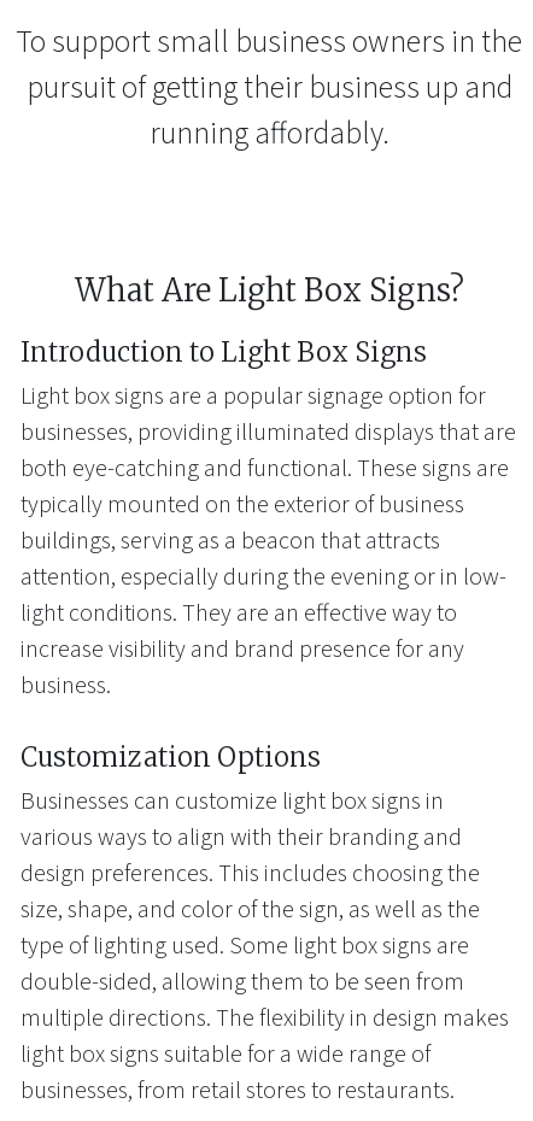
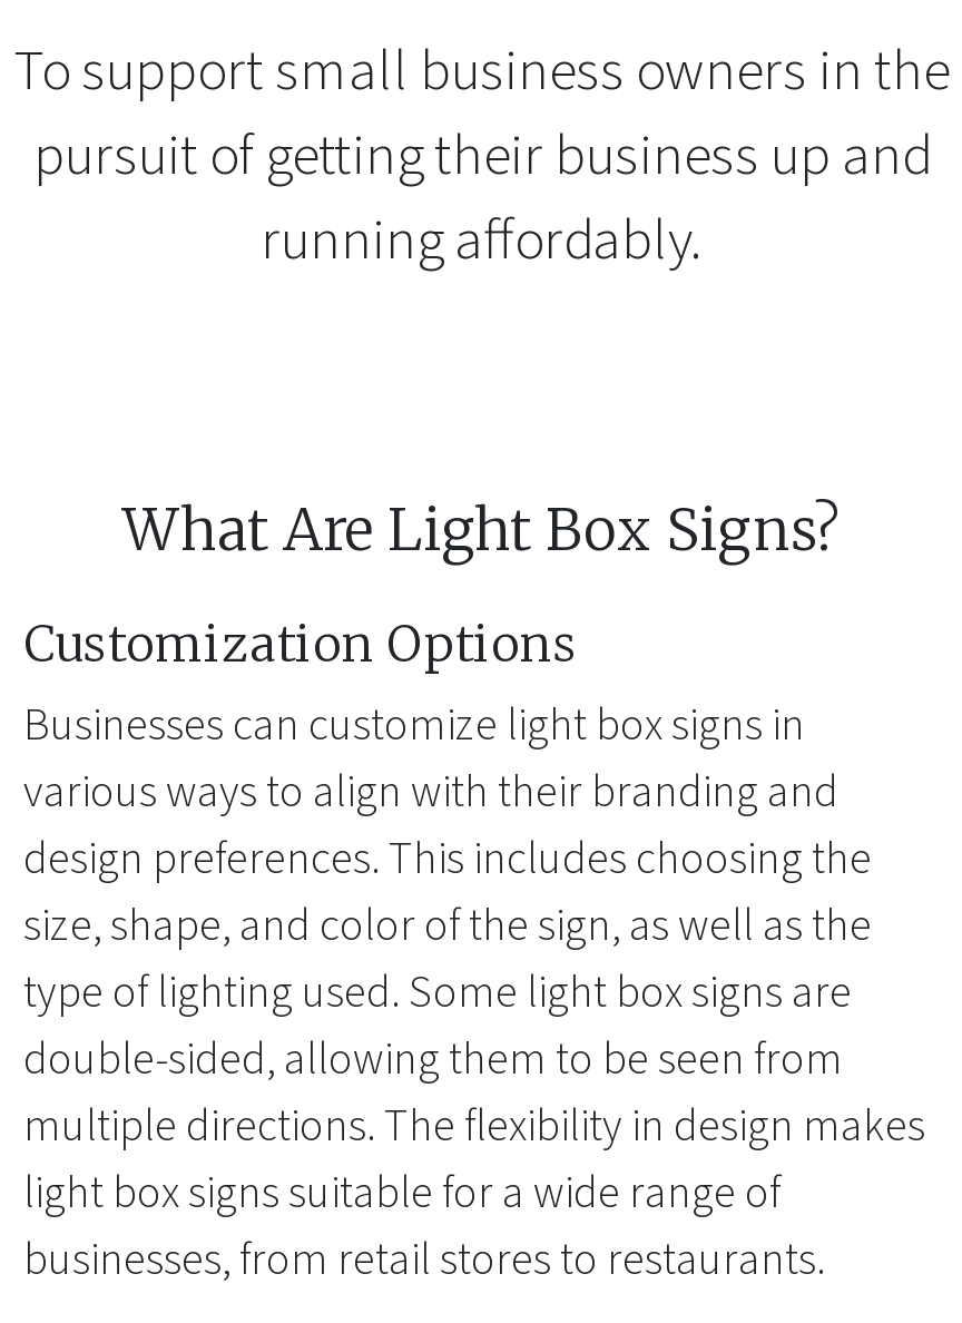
[20,336,516,702] Introduction to Light Box Signs | Light box signs are a popular signage option for | businesses, providing illuminated displays that are | both eye-catching and functional. These signs are | typically mounted on the exterior of business | buildings, serving as a beacon that attracts | attention, especially during the evening or in low- | light conditions. They are an effective way to | increase visibility and brand presence for any | business. -> none

